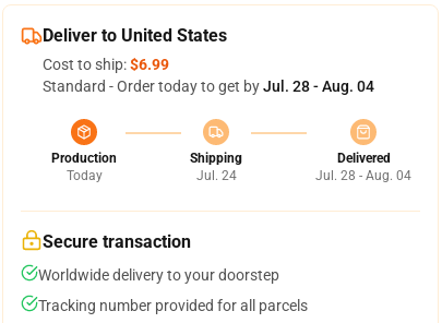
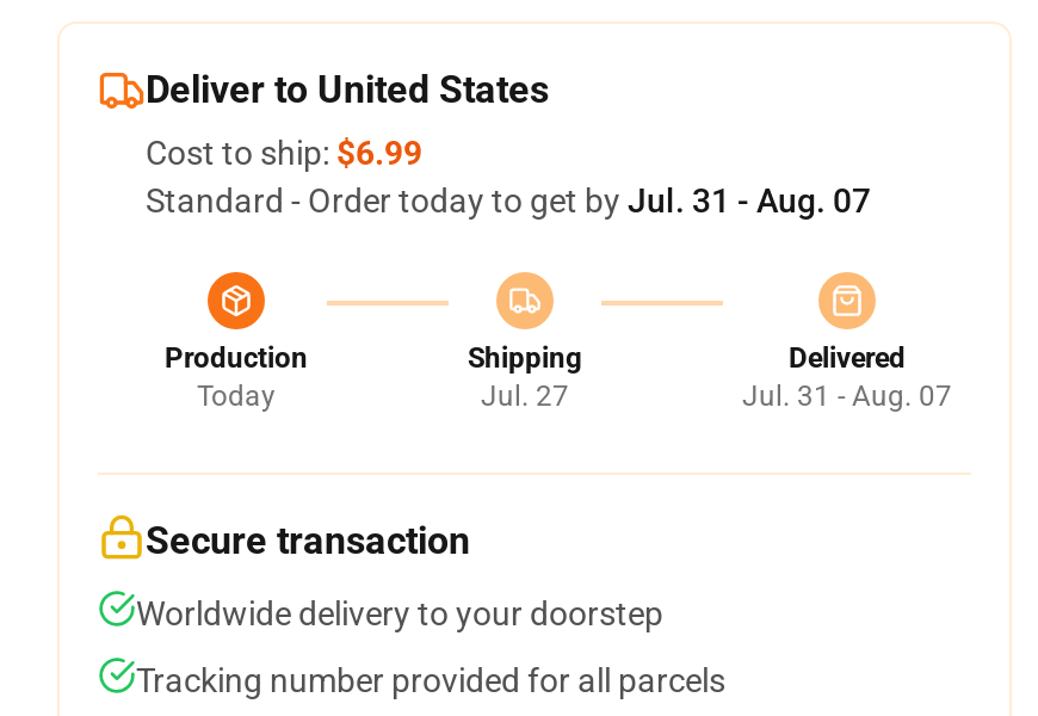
[43,77,374,95] Standard - Order today to get by Jul. 28 - Aug. 04 -> [146,181,871,220] Standard - Order today to get by Jul. 31 - Aug. 07
[196,168,236,183] Jul. 24 -> [481,379,569,413] Jul. 27
[315,168,411,183] Jul. 28 - Aug. 04 -> [742,379,952,413] Jul. 31 - Aug. 07

